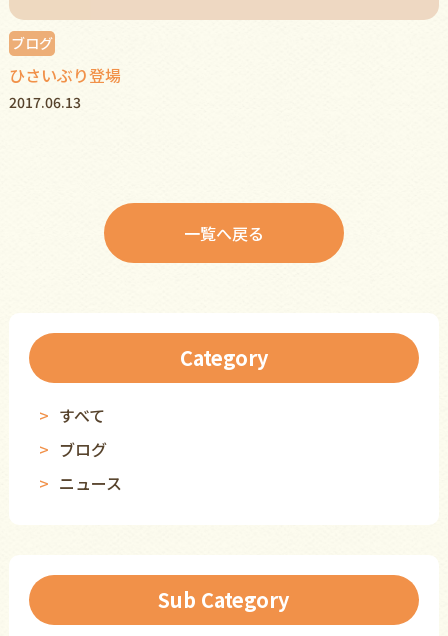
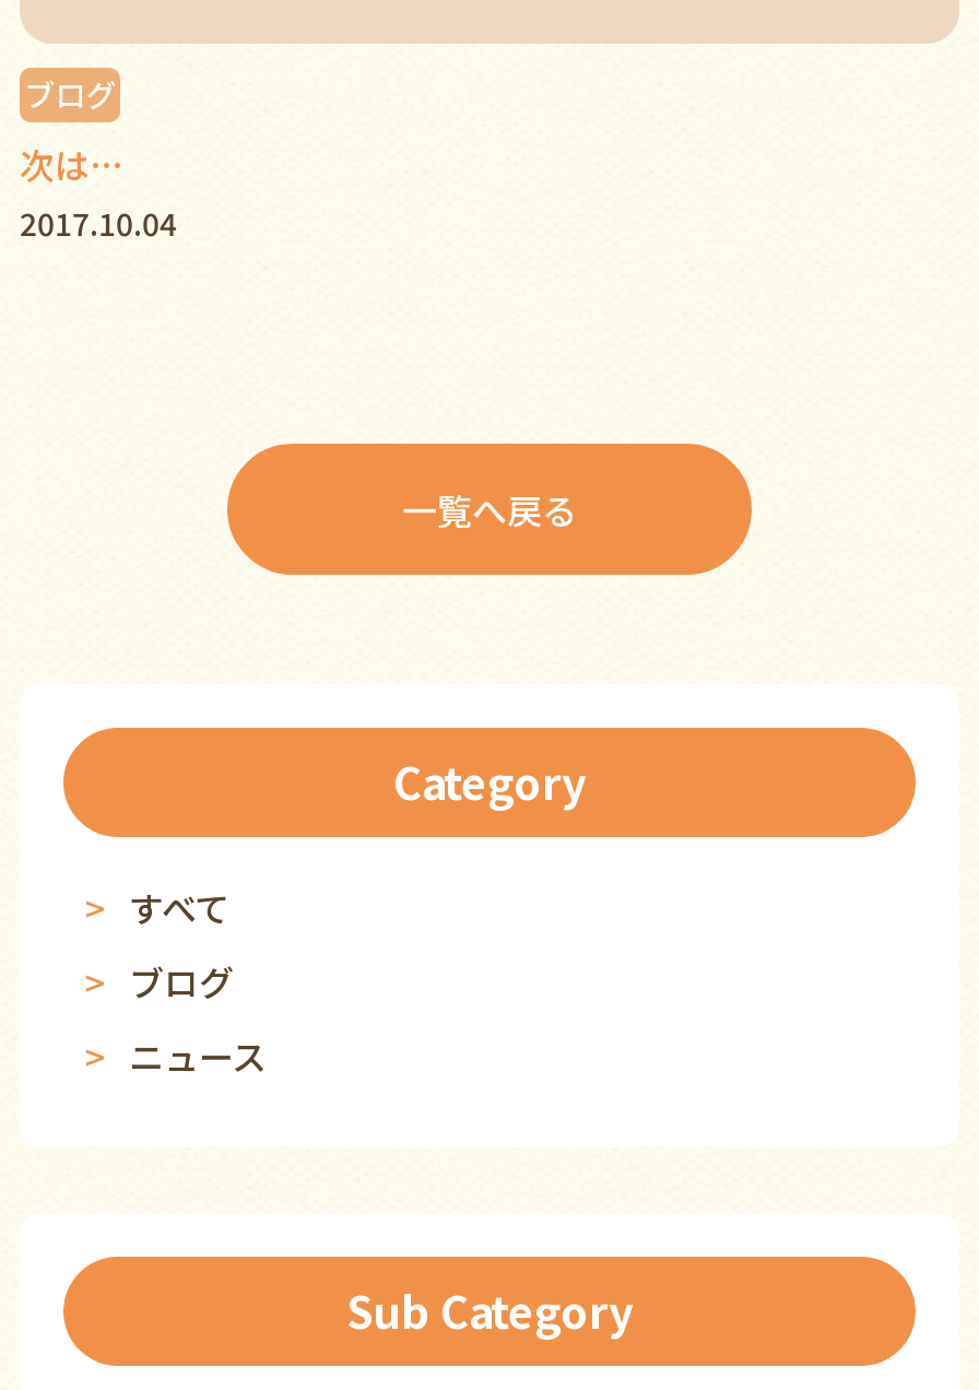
[9,63,121,112] ひさいぶり登場 | 2017.06.13 -> [20,138,177,245] 次は… | 2017.10.04

